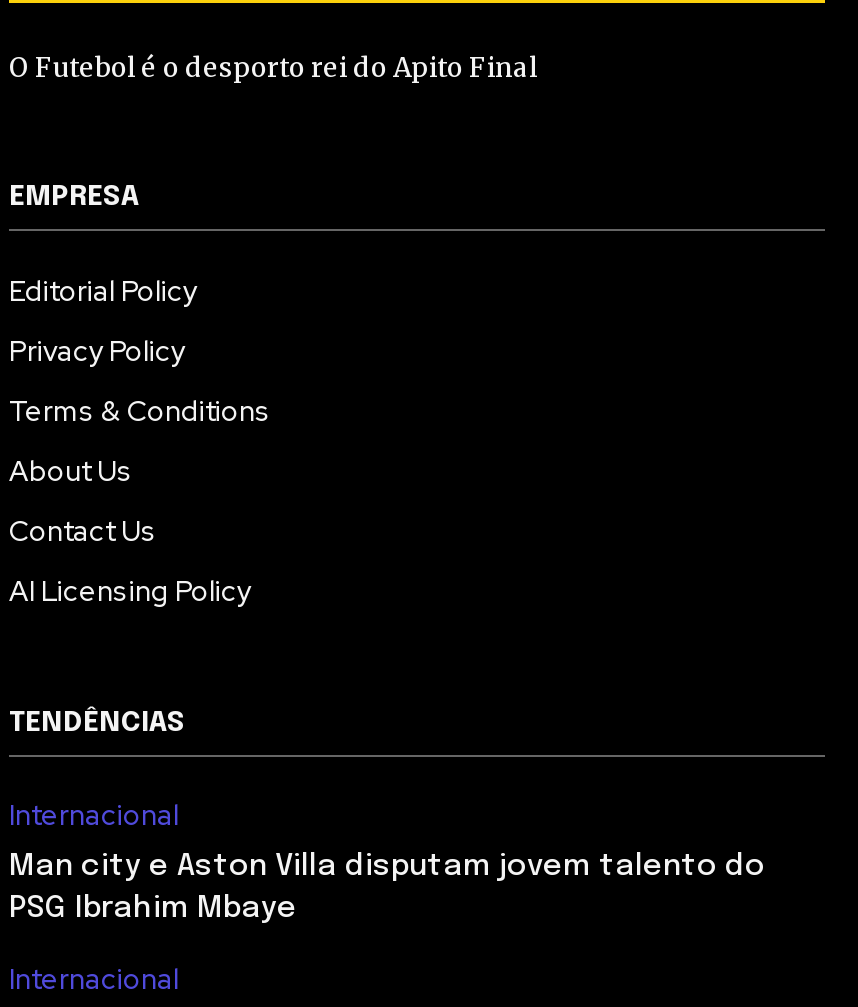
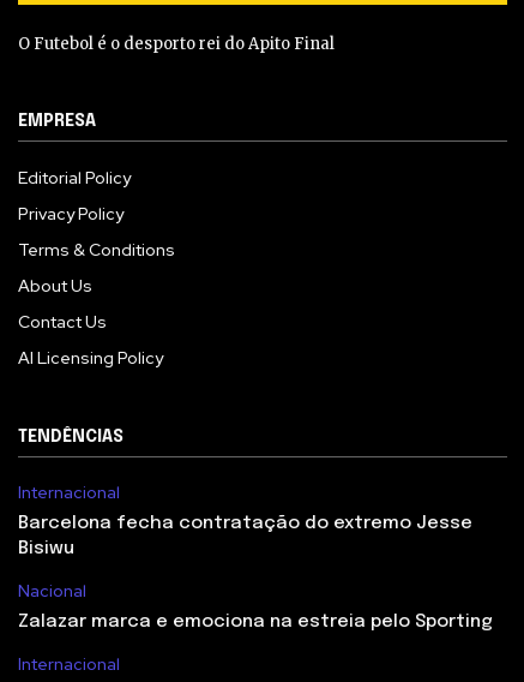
[9,851,765,925] Man city e Aston Villa disputam jovem talento do | PSG Ibrahim Mbaye -> [18,514,493,632] Barcelona fecha contratação do extremo Jesse | Bisiwu | Nacional | Zalazar marca e emociona na estreia pelo Sporting

